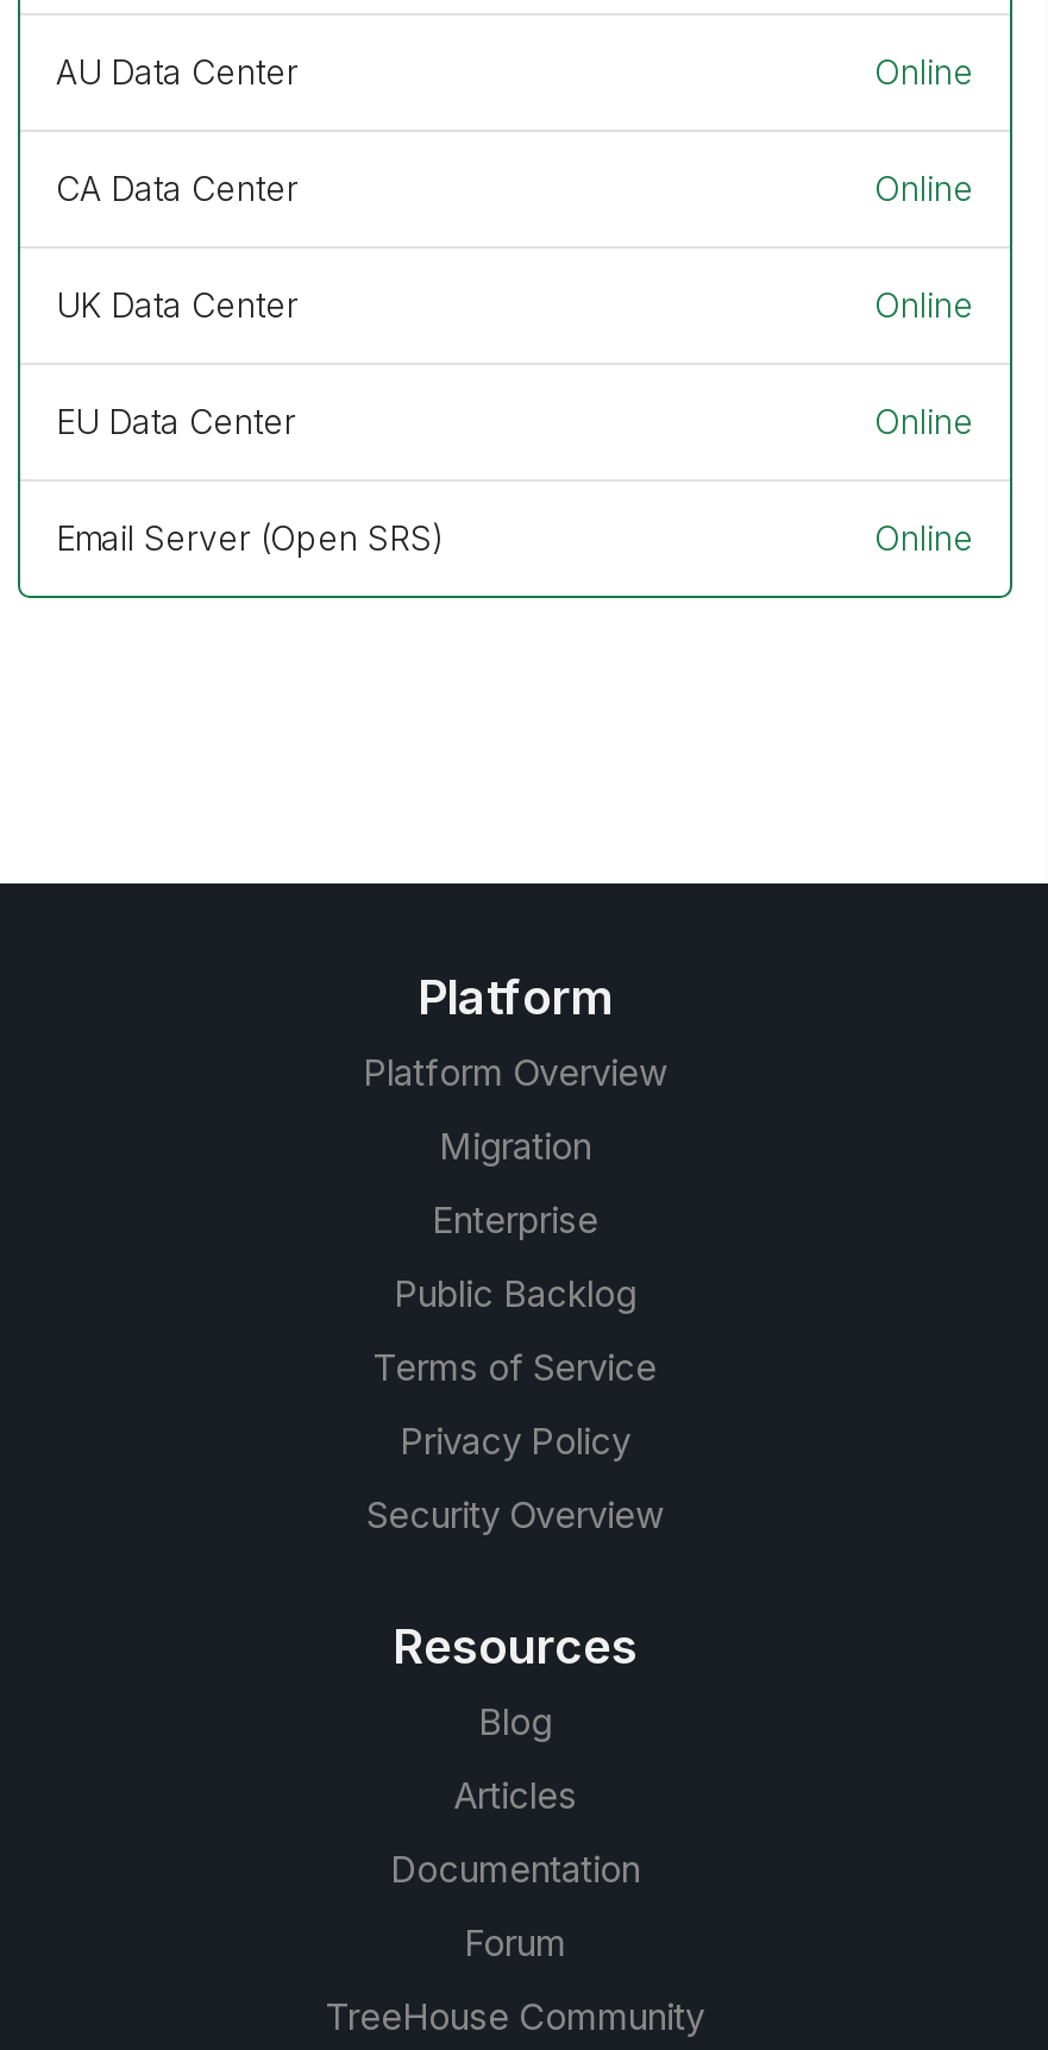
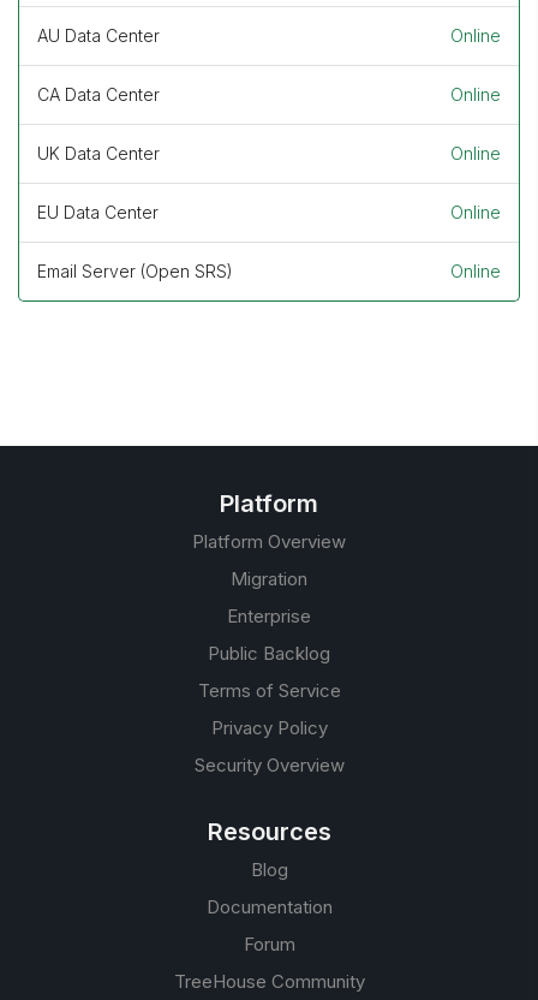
[453,1773,577,1818] Articles -> none

